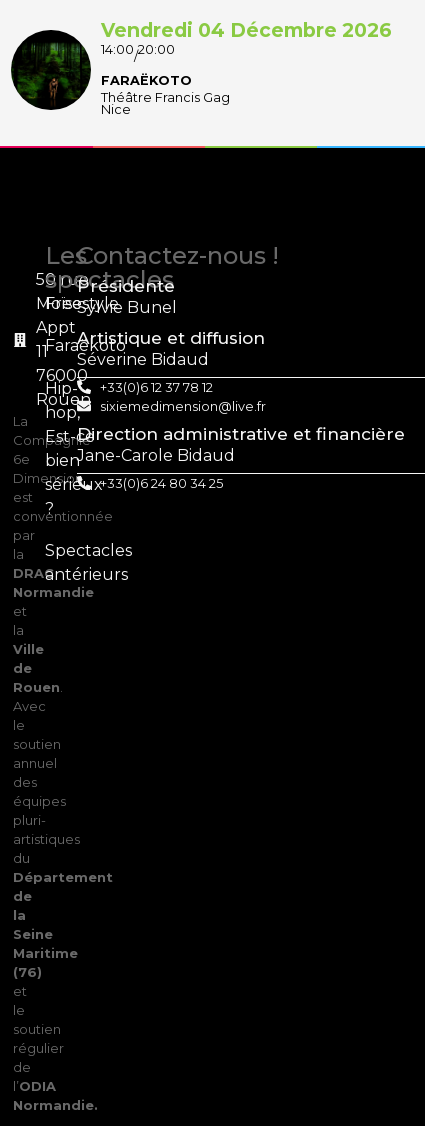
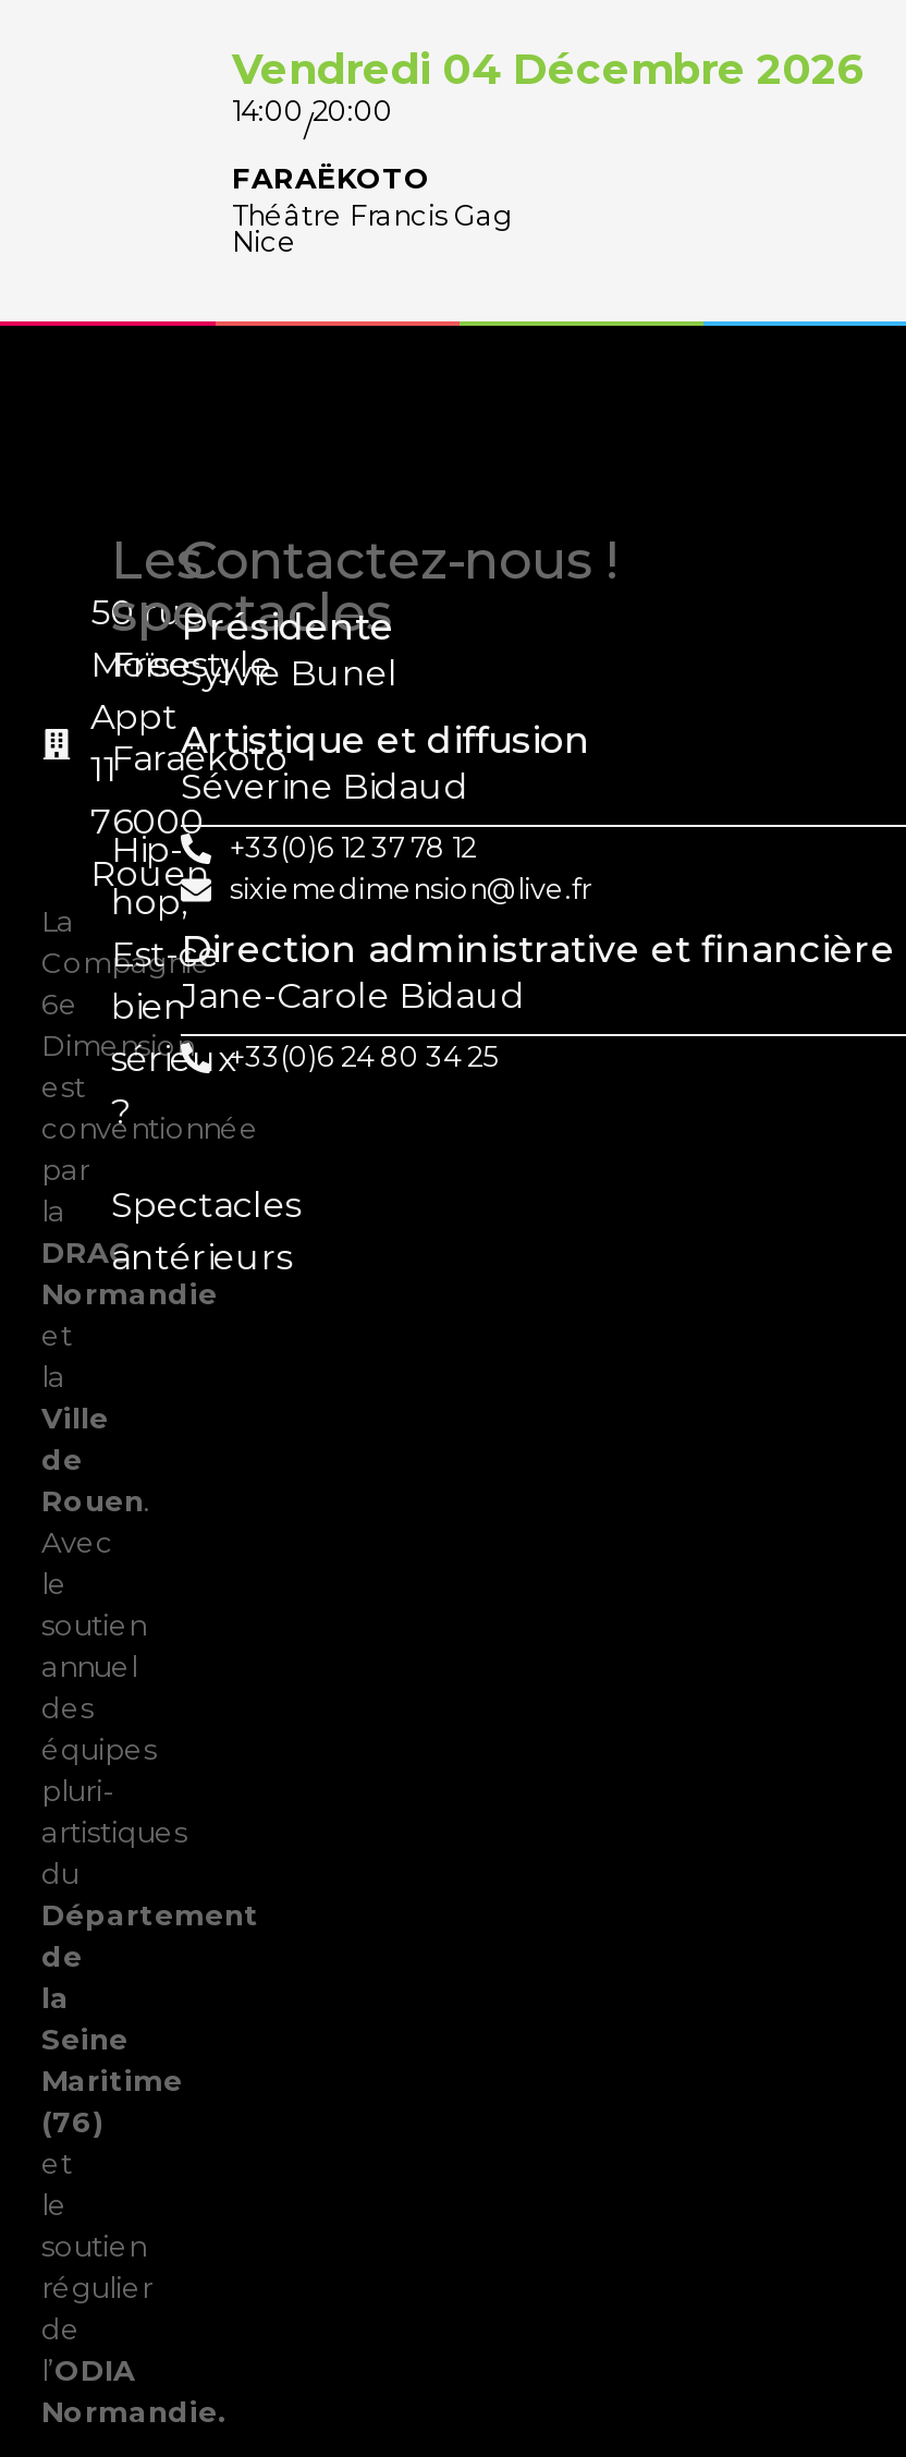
[10,29,92,111] [image] -> none

